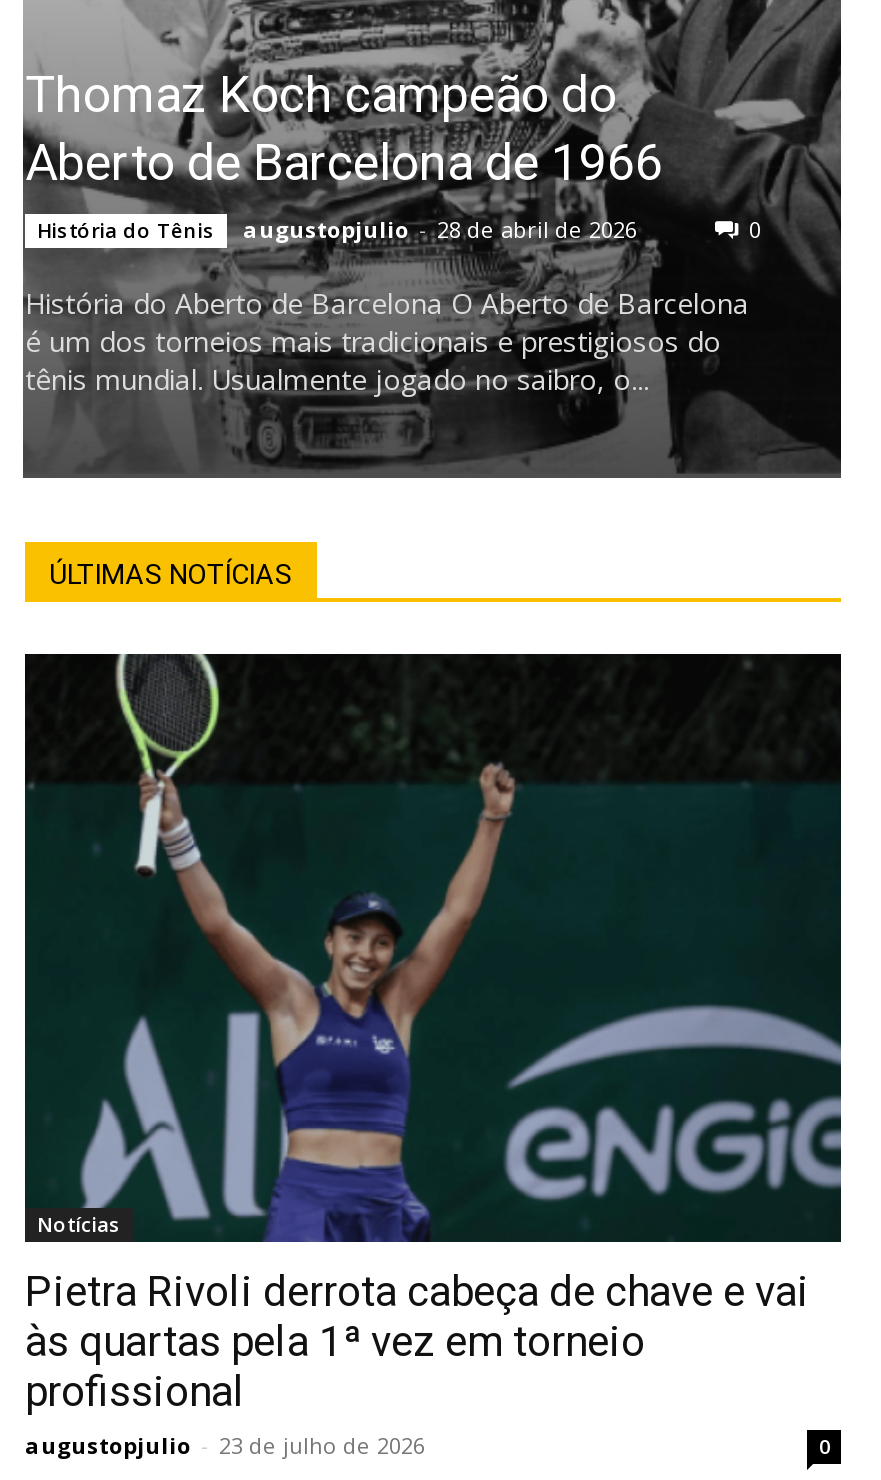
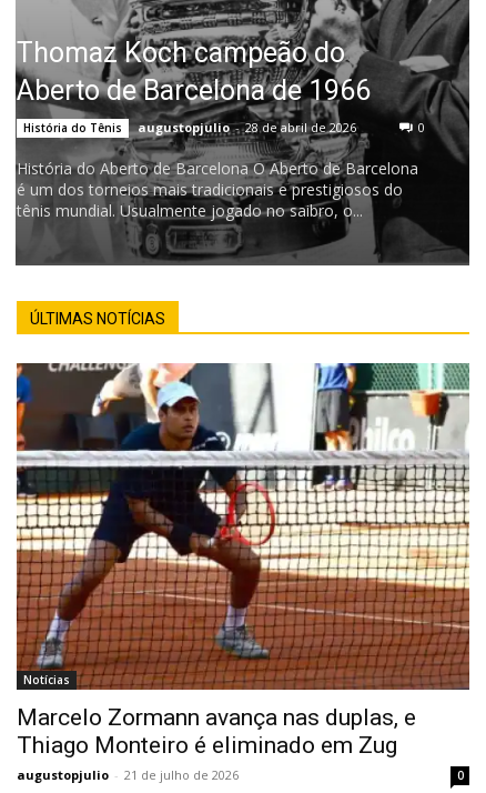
[23,652,843,1460] [image] | Pietra Rivoli derrota cabeça de chave e vai | às quartas pela 1ª vez em torneio | profissional | augustopjulio - 23 de julho de 2026 -> [16,362,470,783] [image] | Marcelo Zormann avança nas duplas, e | Thiago Monteiro é eliminado em Zug | augustopjulio - 21 de julho de 2026

